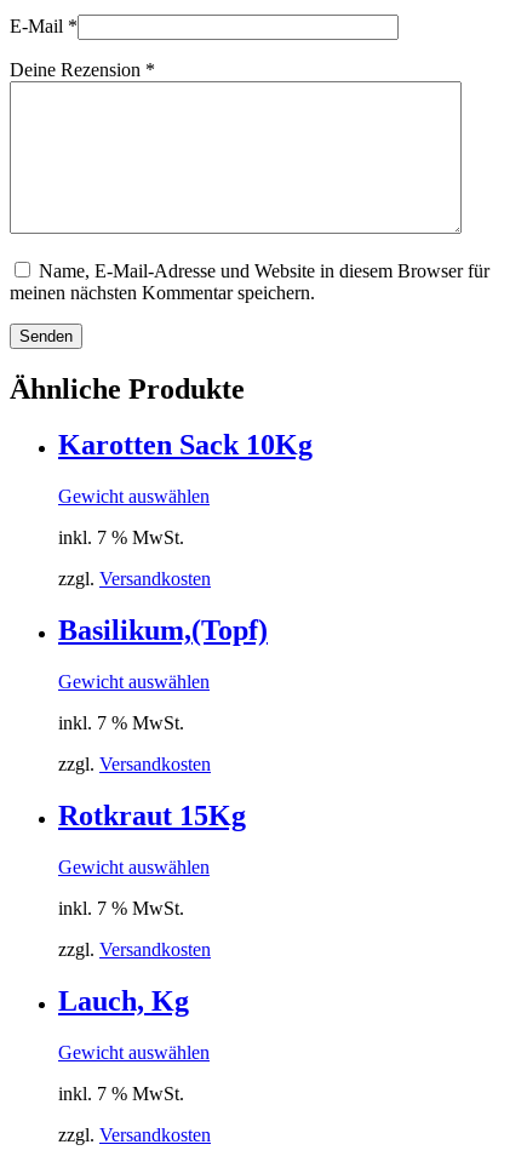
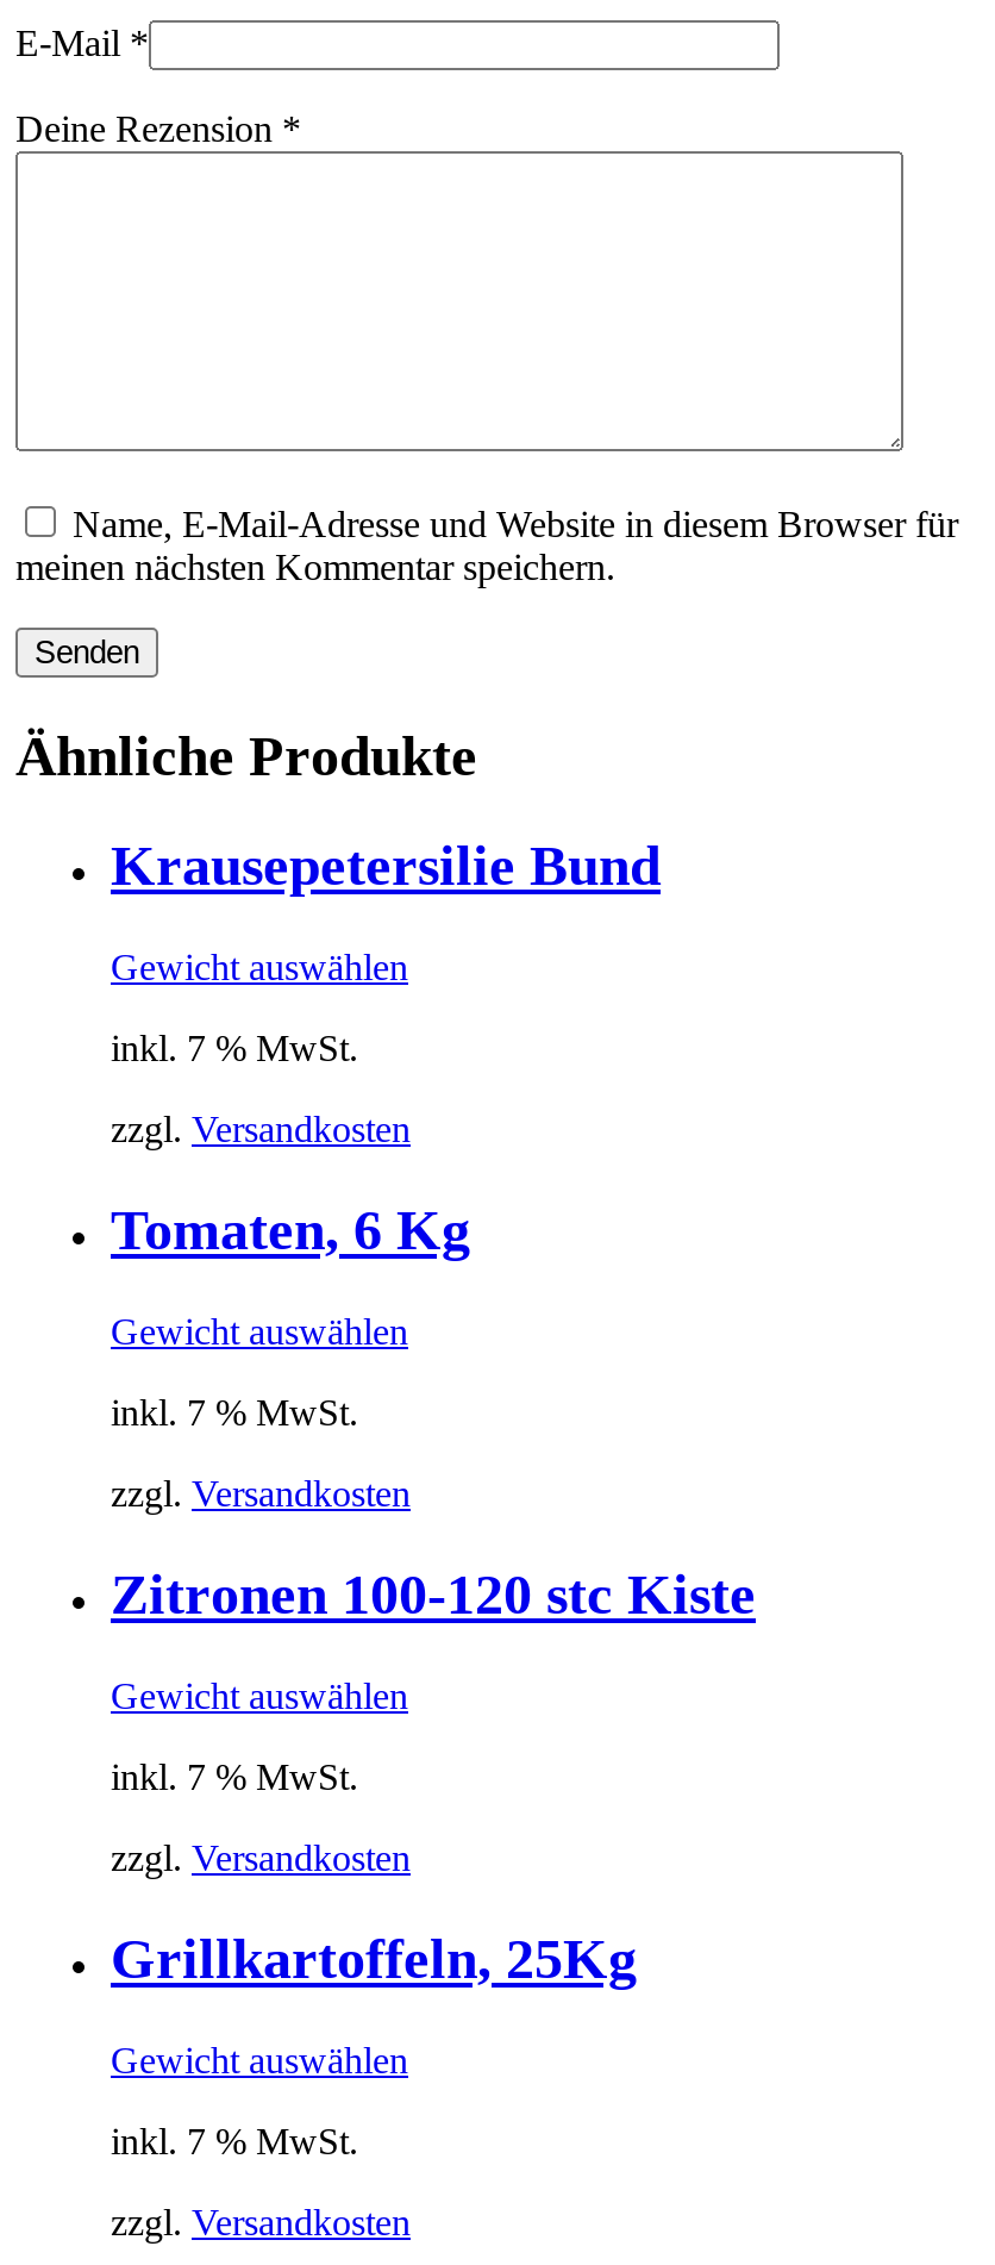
[58,429,313,461] Karotten Sack 10Kg -> [111,836,661,898] Krausepetersilie Bund
[58,615,268,646] Basilikum,(Topf) -> [111,1200,470,1262] Tomaten, 6 Kg
[58,800,246,831] Rotkraut 15Kg -> [111,1564,756,1626] Zitronen 100-120 stc Kiste
[58,985,189,1017] Lauch, Kg -> [111,1928,637,1990] Grillkartoffeln, 25Kg

